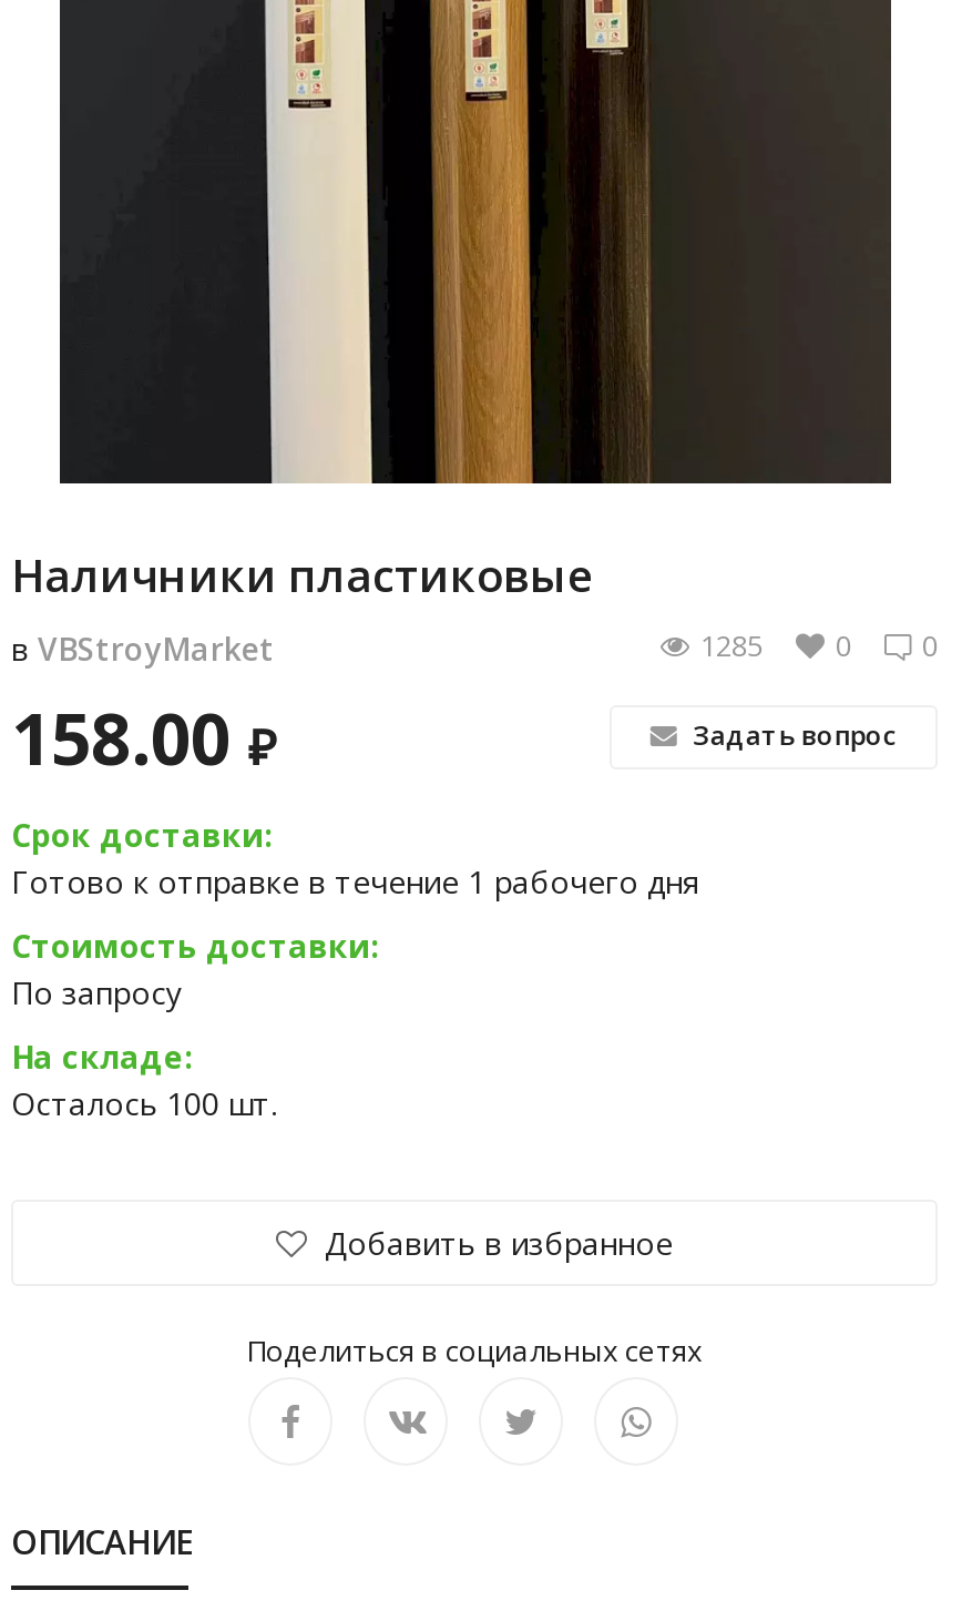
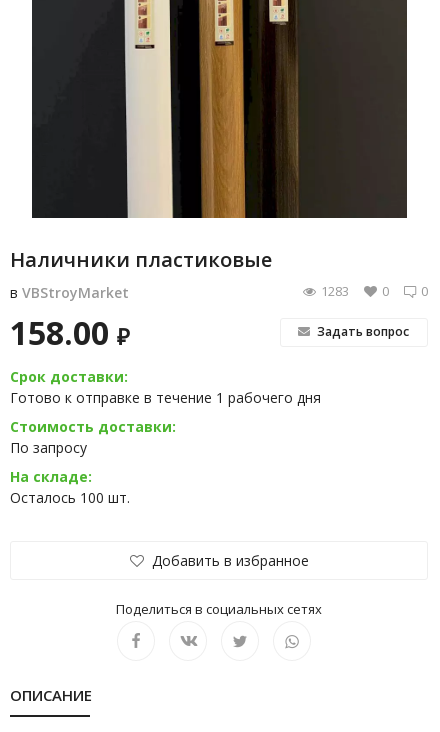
[700,624,938,664] 1285 0 0 -> [321,281,428,299] 1283 0 0

